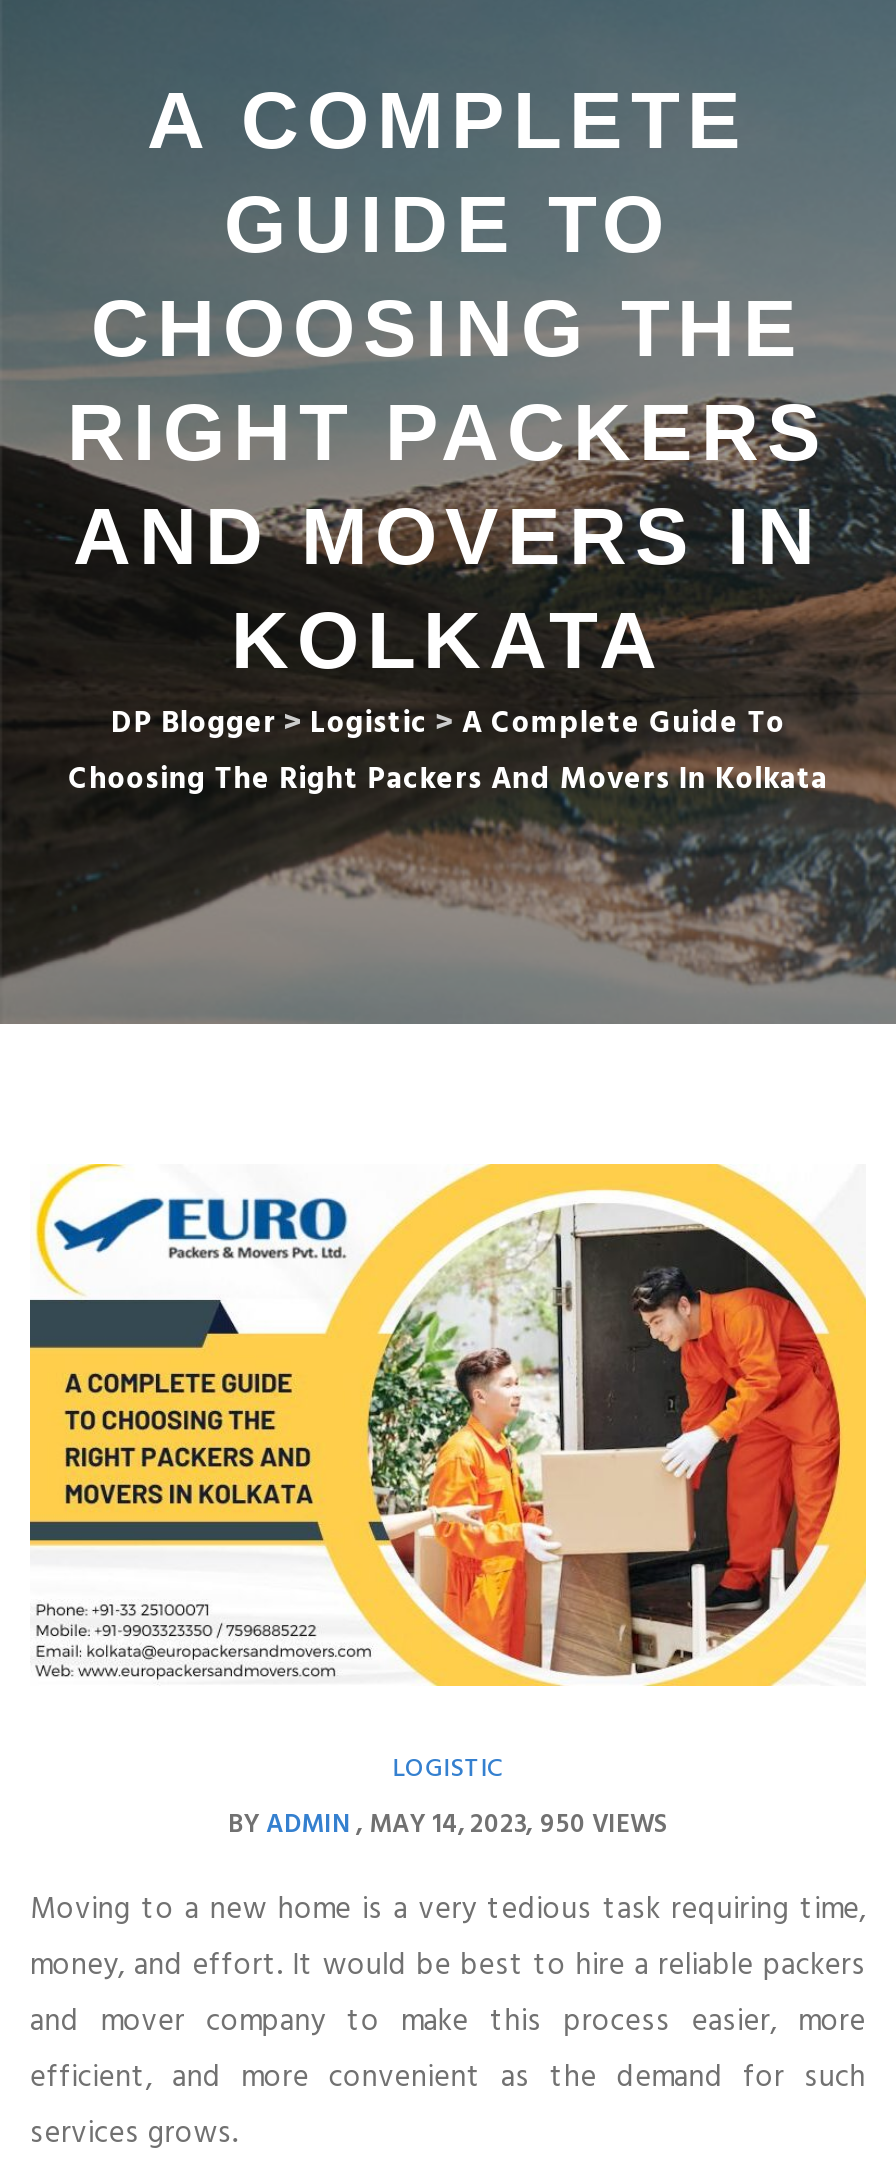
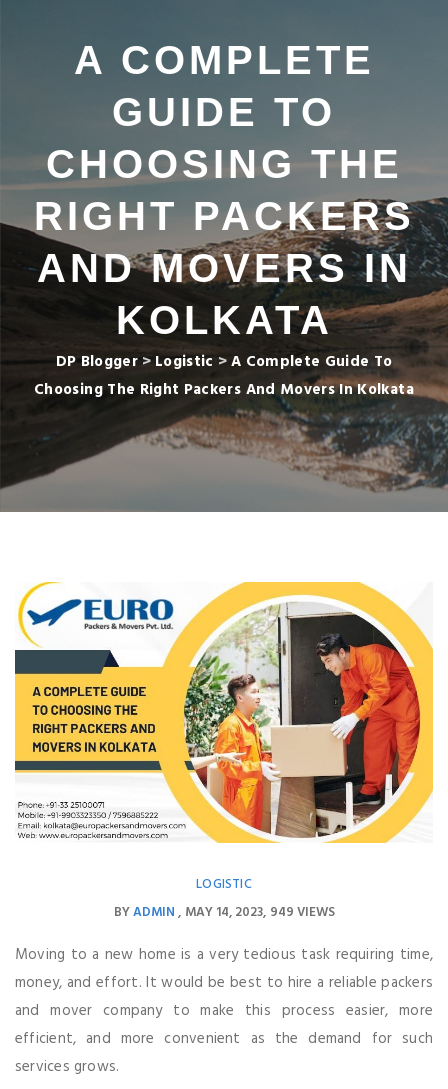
[228,1803,668,1845] BY ADMIN MAY 14, 2023 950 VIEWS -> [113,902,334,923] BY ADMIN MAY 14, 2023 949 VIEWS

